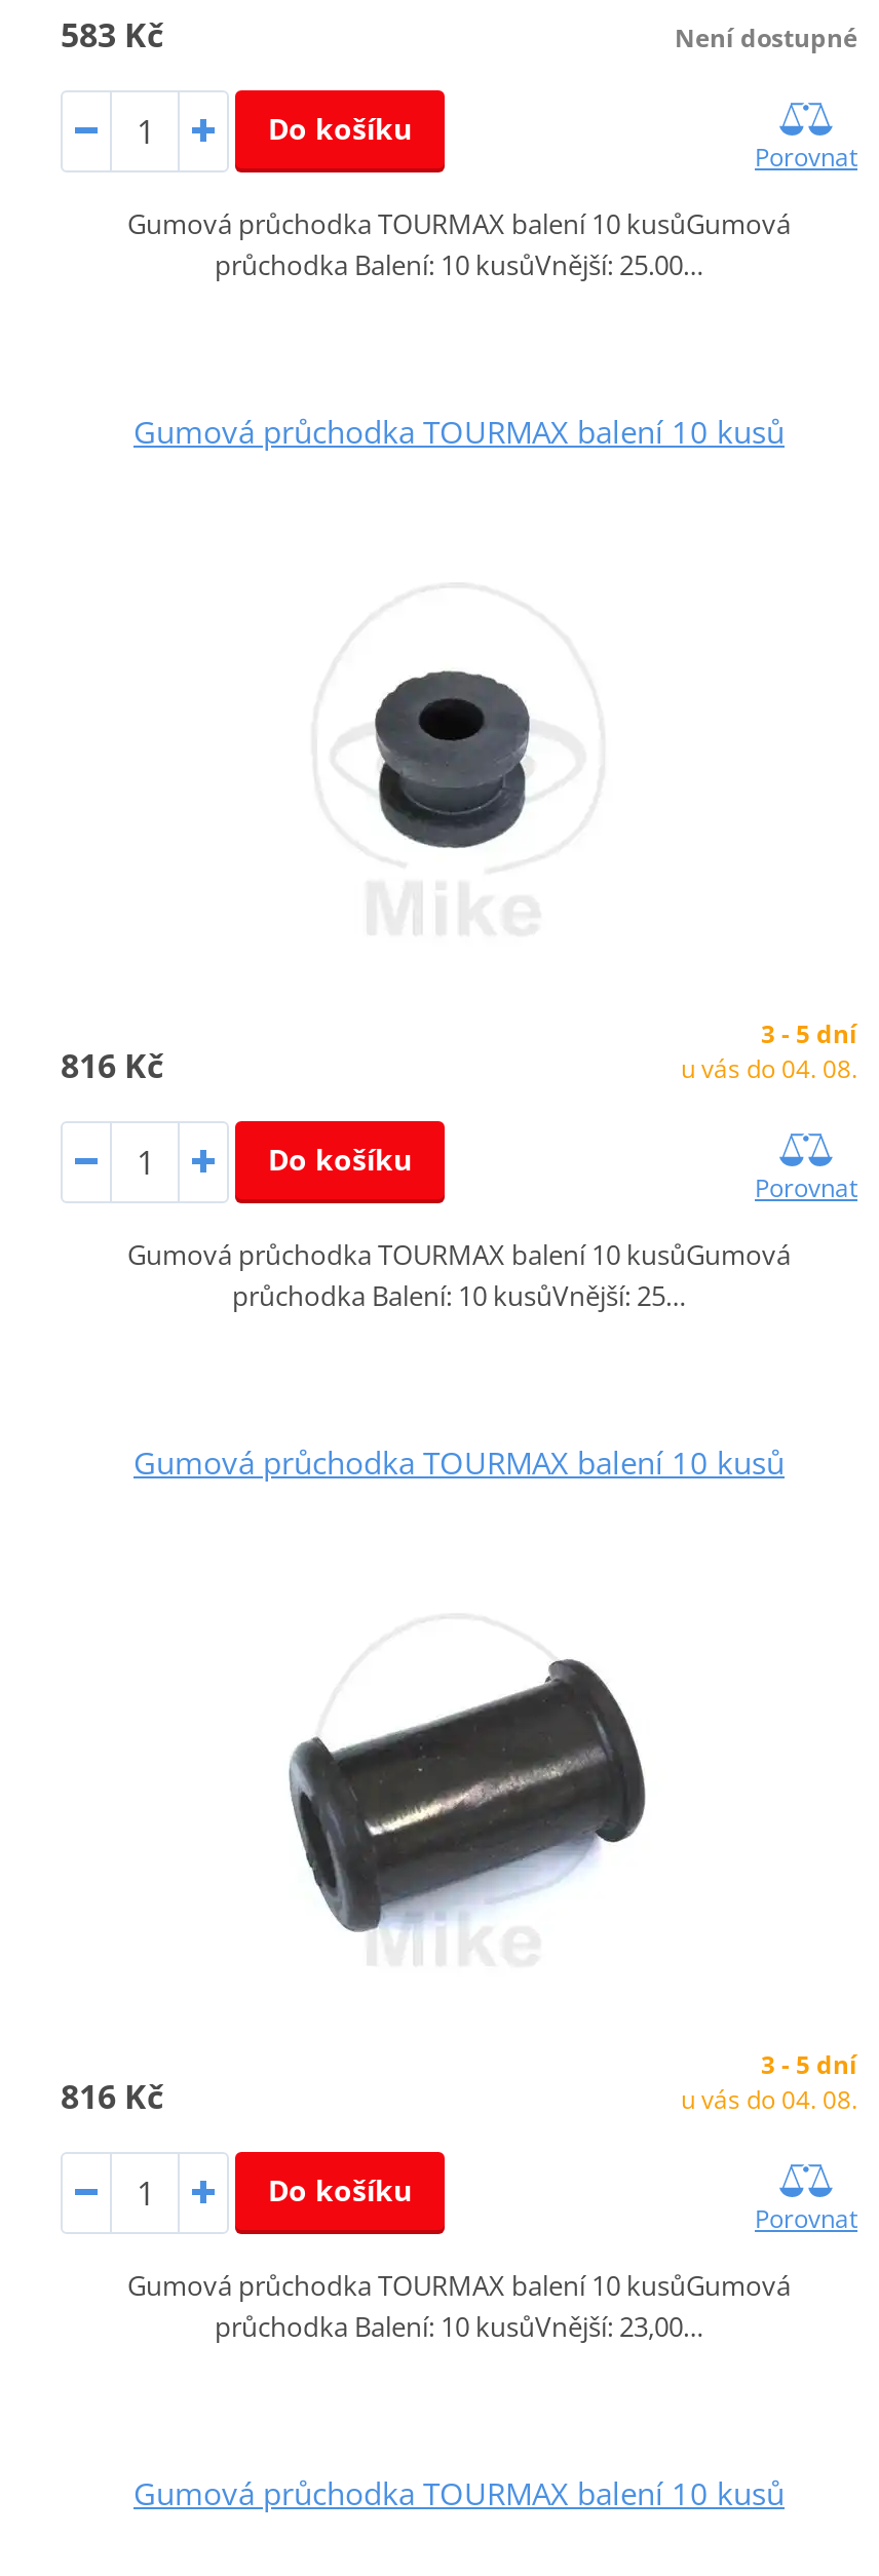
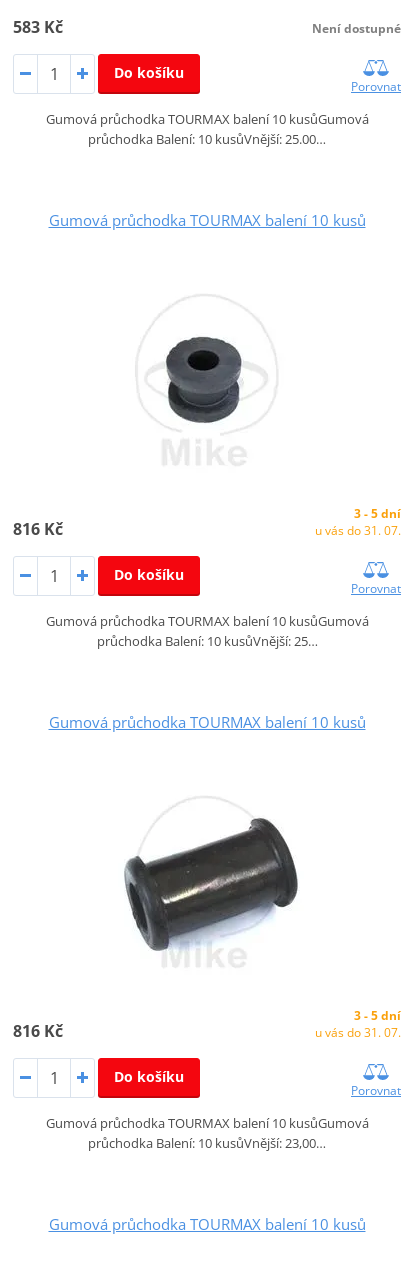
[681,1051,857,1086] u vás do 04. 08. -> [315,522,401,539] u vás do 31. 07.
[681,2082,857,2117] u vás do 04. 08. -> [315,1024,401,1041] u vás do 31. 07.

